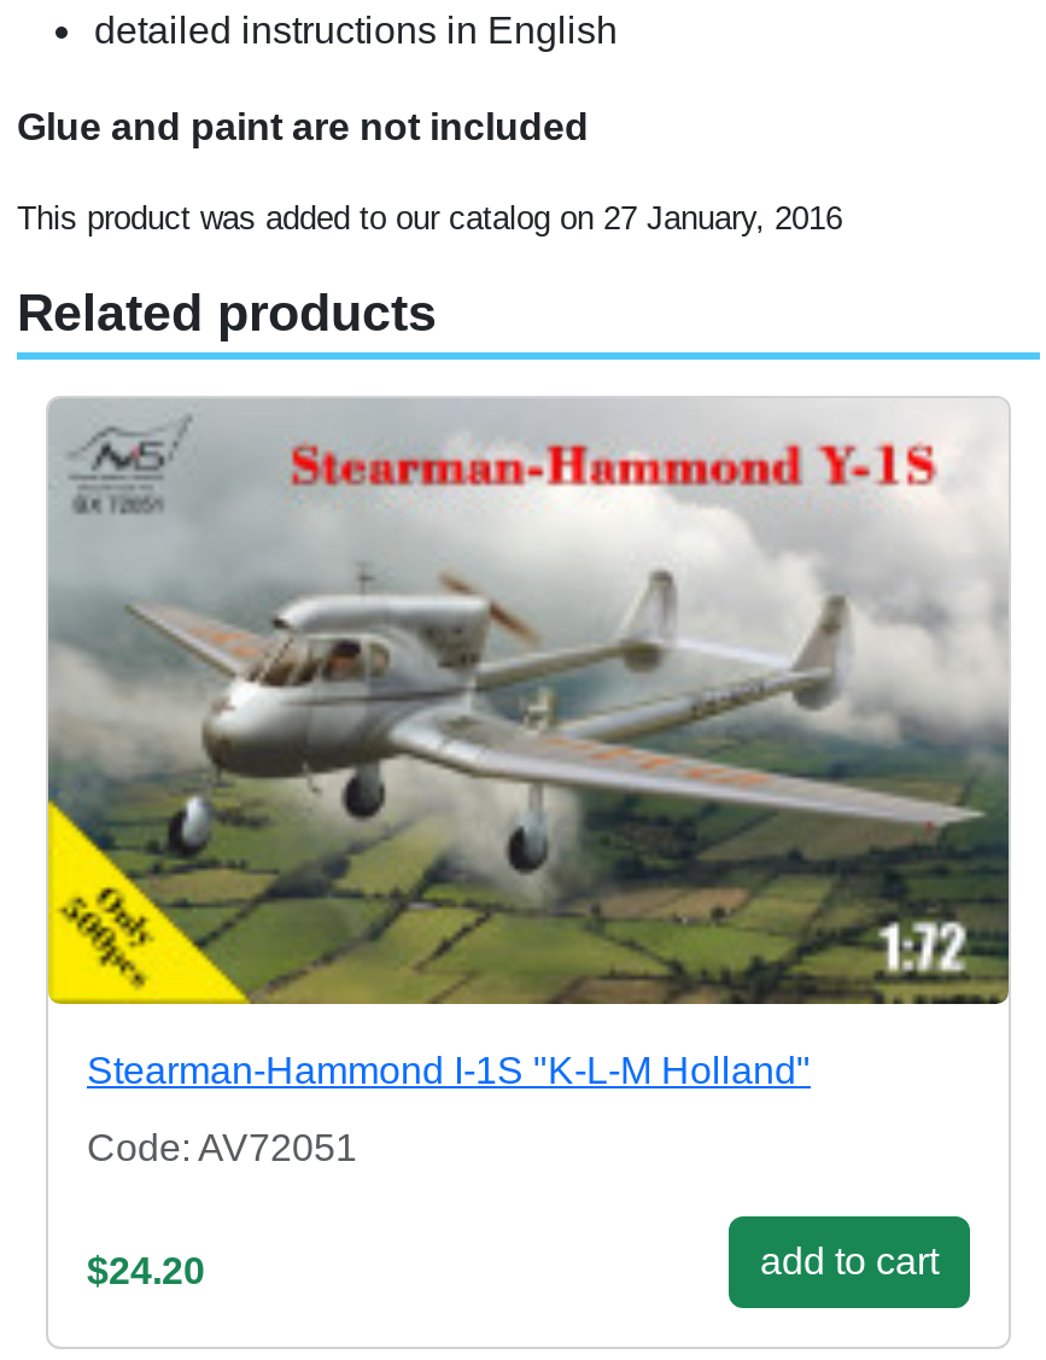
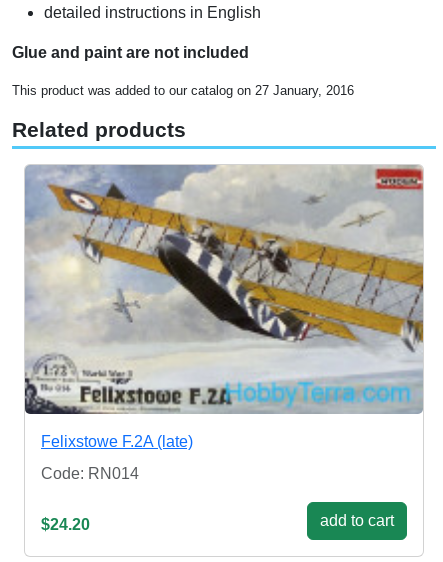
[46,398,1011,1091] [image] | Stearman-Hammond I-1S "K-L-M Holland" -> [24,165,424,450] [image] | Felixstowe F.2A (late)
[87,1127,357,1168] Code: AV72051 -> [41,465,139,482] Code: RN014

